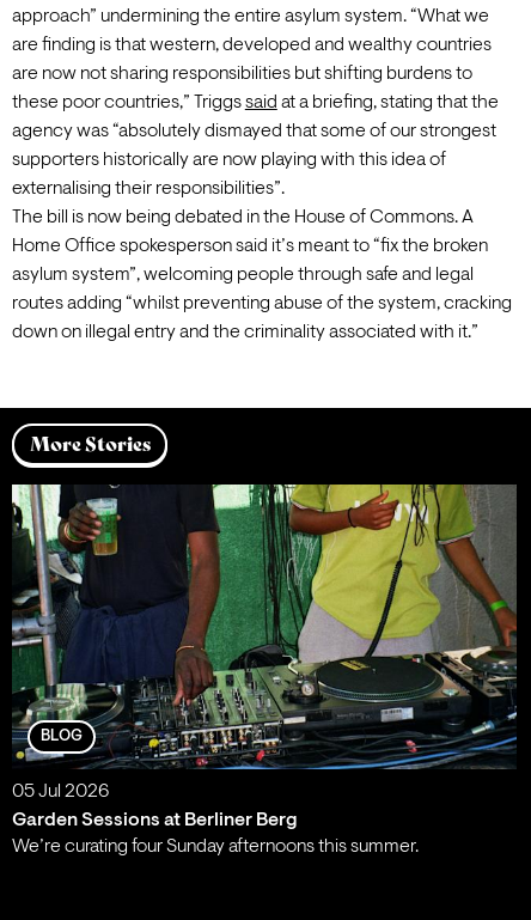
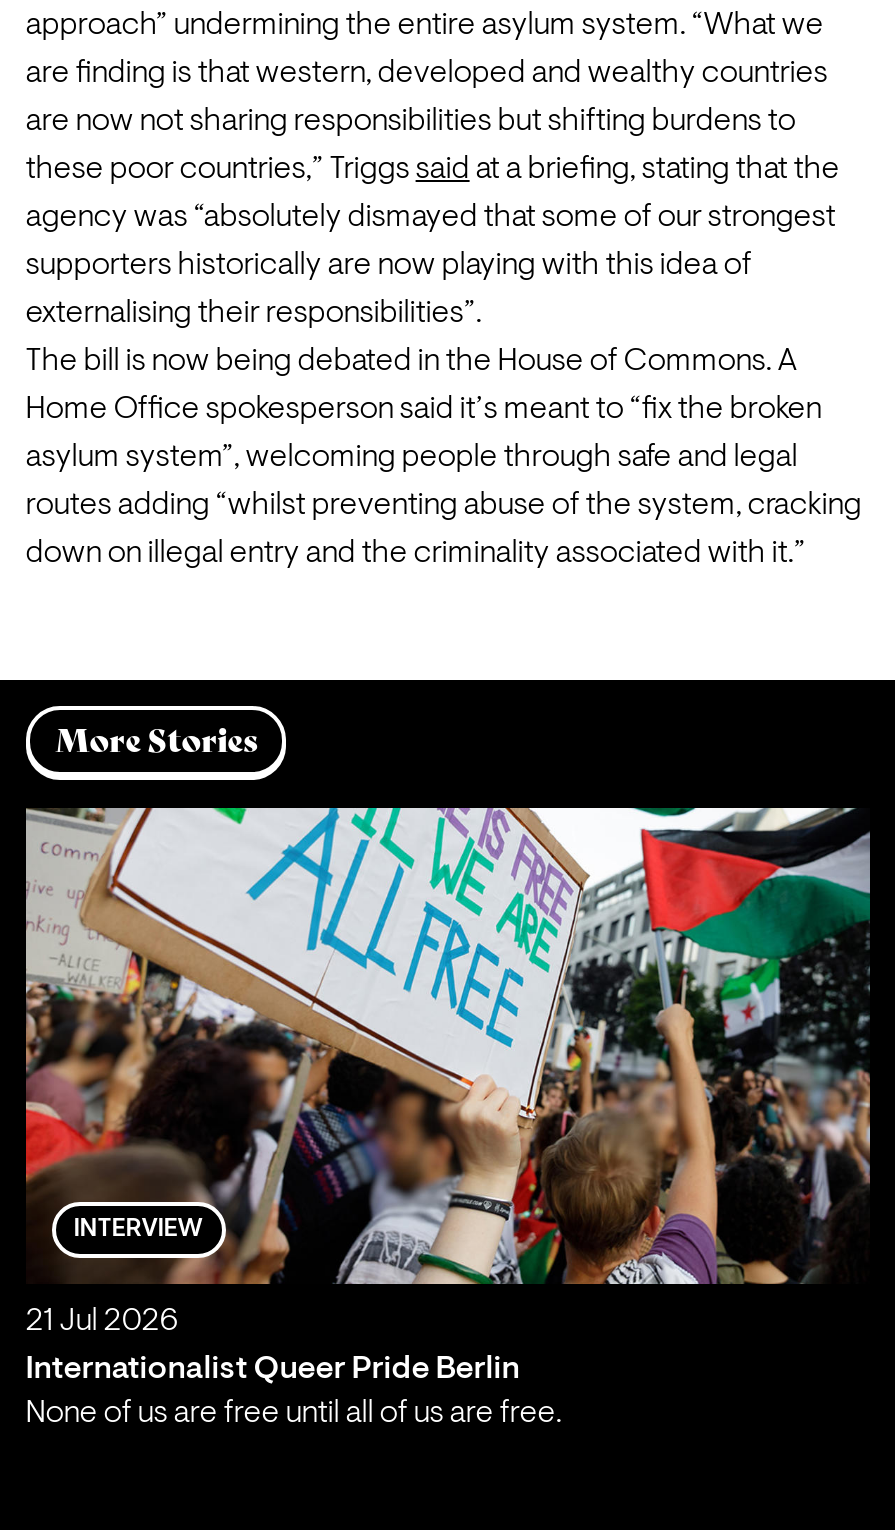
[11,483,518,770] [image] | BLOG -> [24,806,872,1286] [image] | INTERVIEW
[12,783,109,802] 05 Jul 2026 -> [26,1307,178,1339] 21 Jul 2026
[12,812,418,857] Garden Sessions at Berliner Berg | We’re curating four Sunday afternoons this summer. -> [26,1355,562,1431] Internationalist Queer Pride Berlin | None of us are free until all of us are free.

